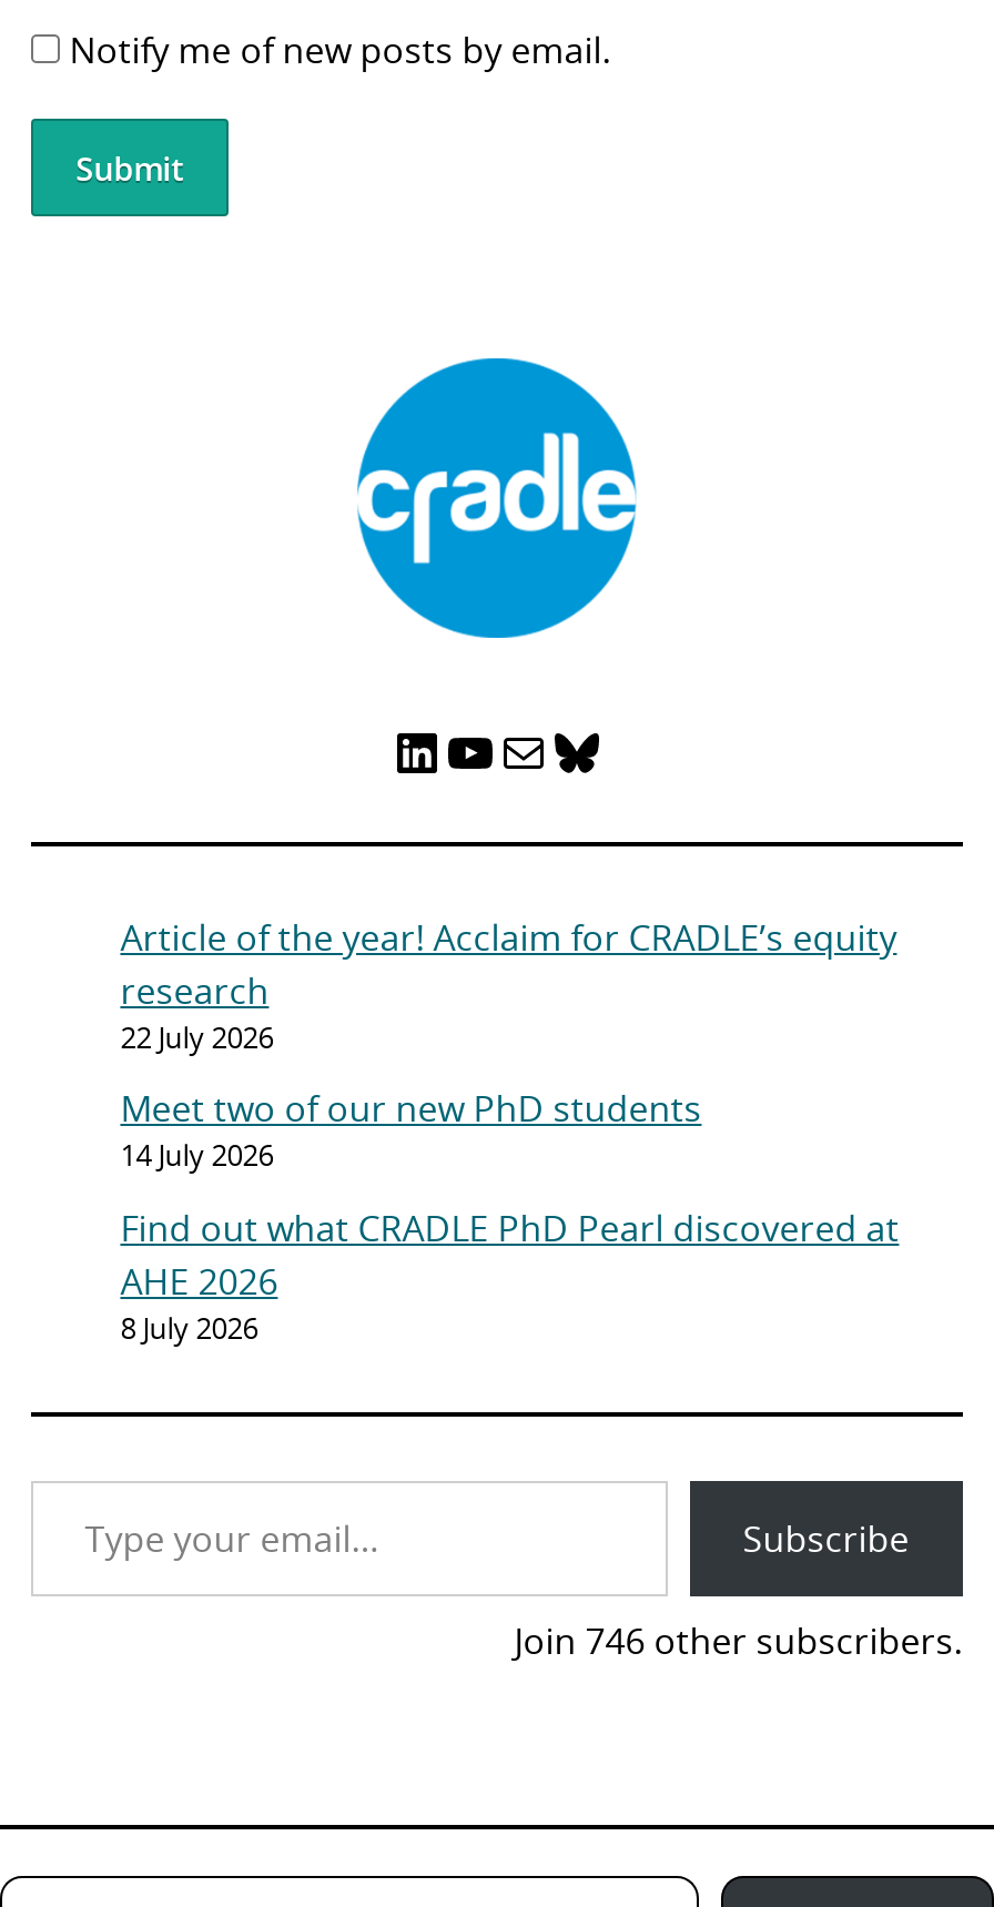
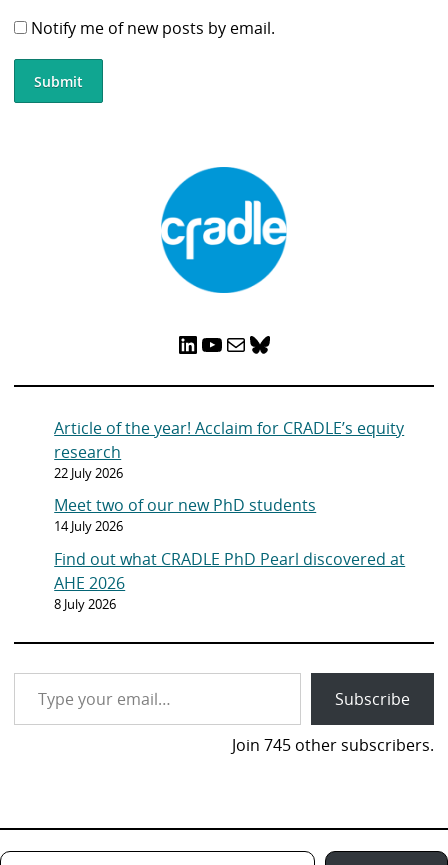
[514,1616,962,1665] Join 746 other subscribers. -> [232,734,434,756] Join 745 other subscribers.

